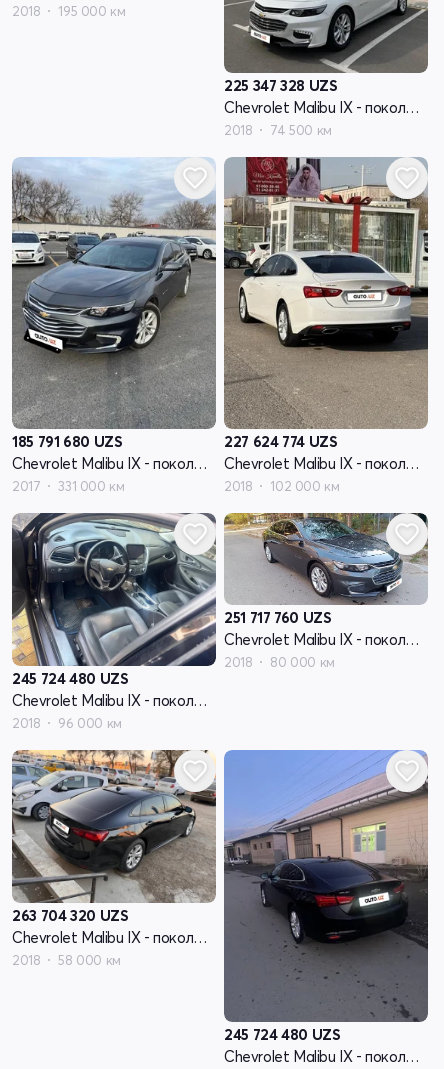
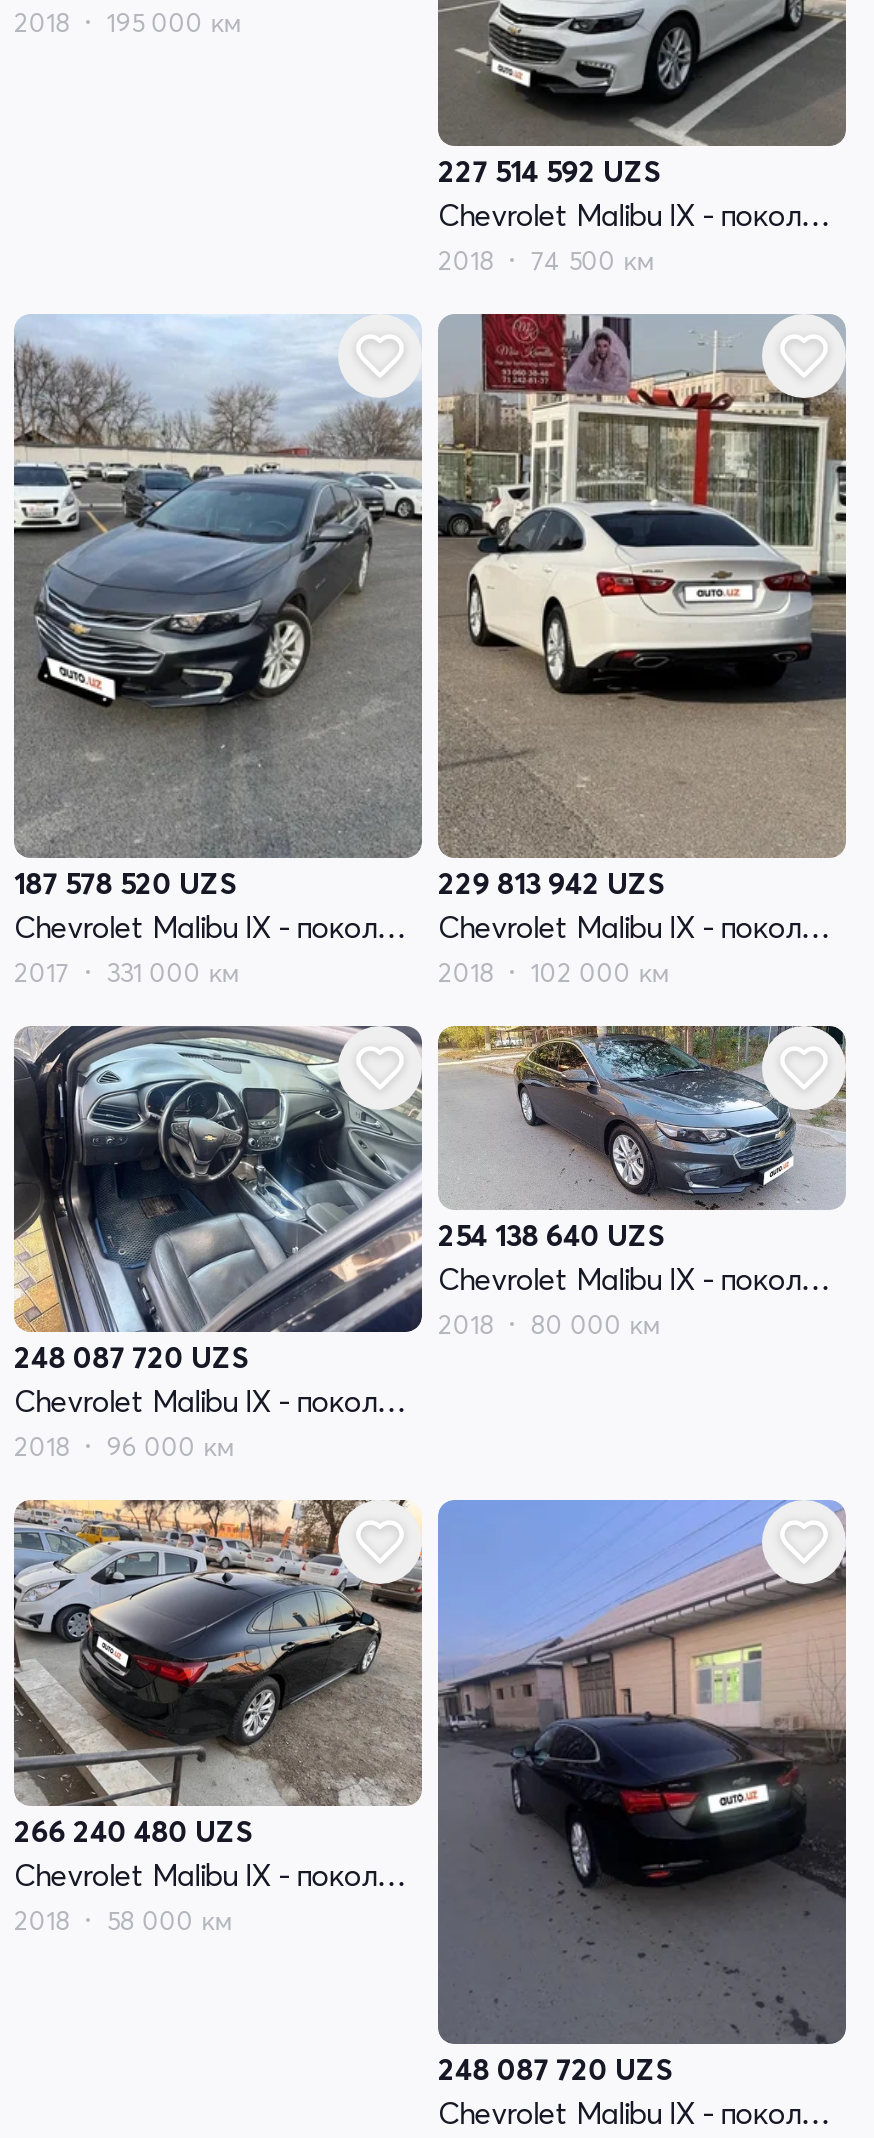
[224,76,337,95] 225 347 328 UZS -> [438,152,661,190] 227 514 592 UZS
[12,432,122,451] 185 791 680 UZS -> [14,864,237,902] 187 578 520 UZS
[224,432,337,451] 227 624 774 UZS -> [438,864,665,902] 229 813 942 UZS
[224,607,331,626] 251 717 760 UZS -> [438,1215,665,1253] 254 138 640 UZS
[12,669,128,688] 245 724 480 UZS -> [14,1338,249,1376] 248 087 720 UZS
[12,906,128,925] 263 704 320 UZS -> [14,1812,253,1850] 266 240 480 UZS
[224,1025,340,1044] 245 724 480 UZS -> [438,2050,673,2088] 248 087 720 UZS

